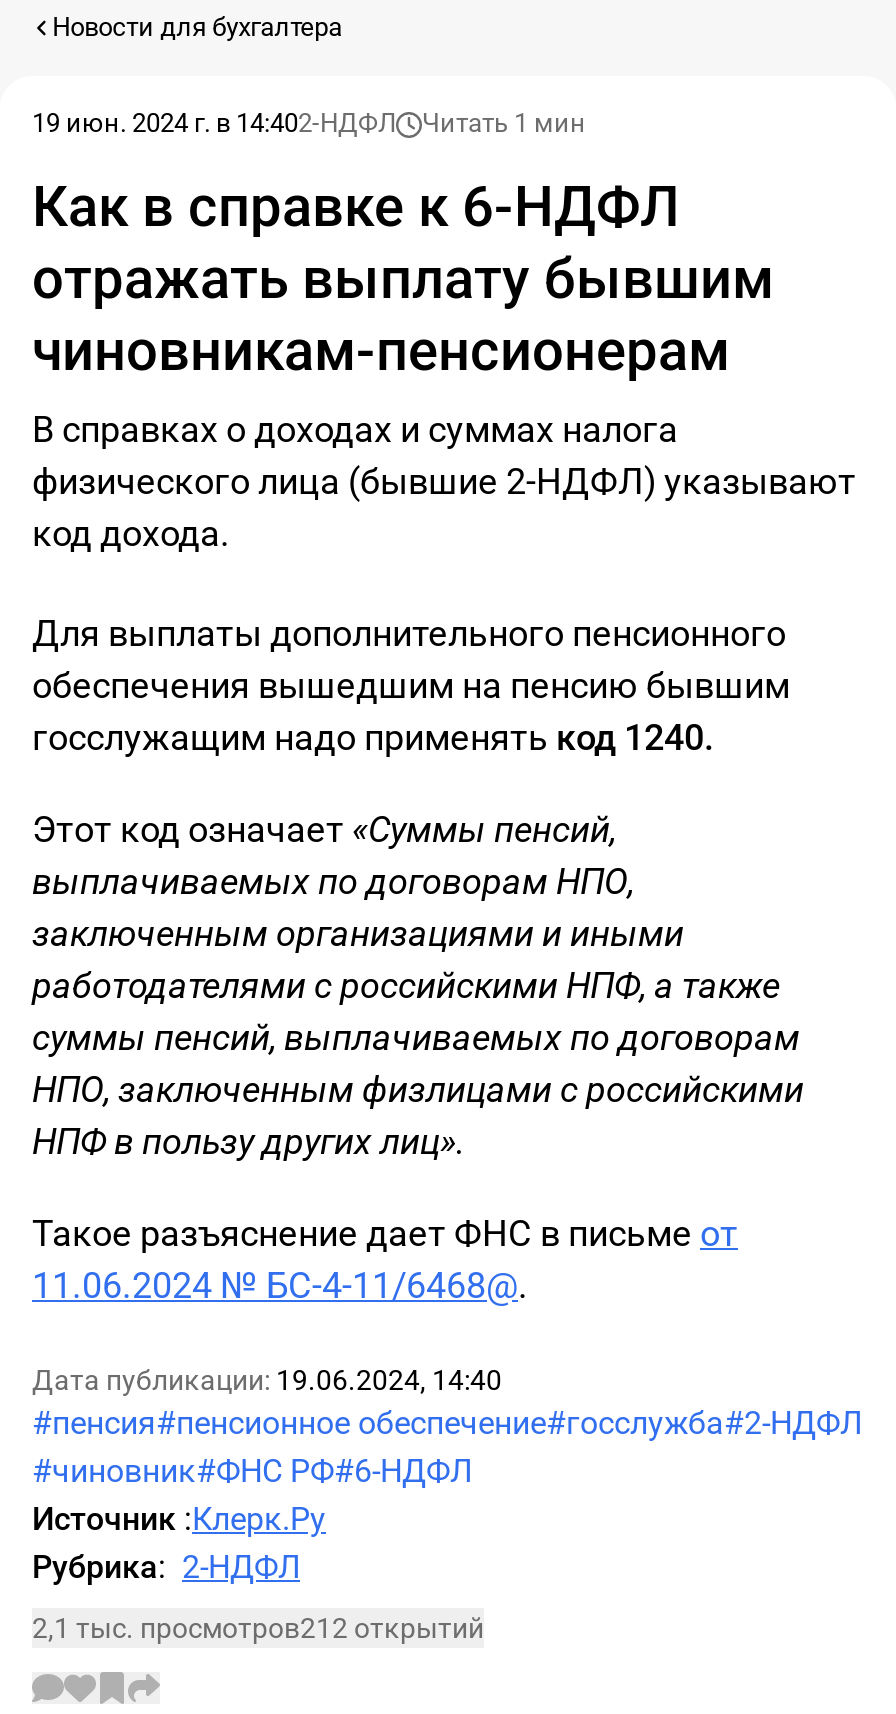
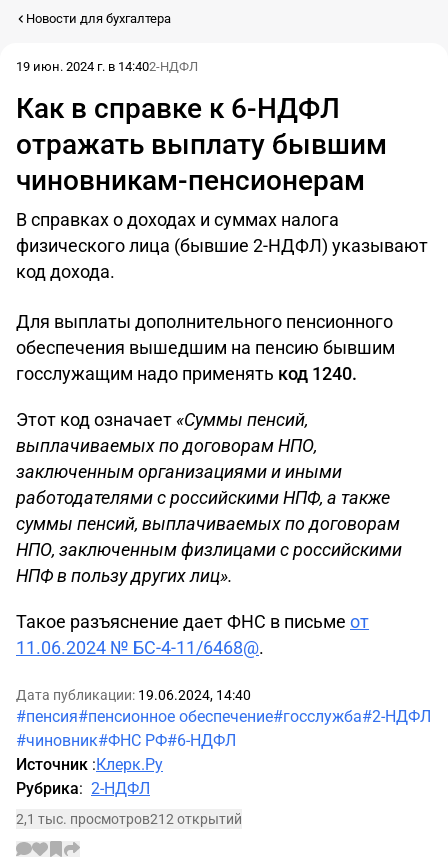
[422,108,586,138] Читать 1 мин -> none

